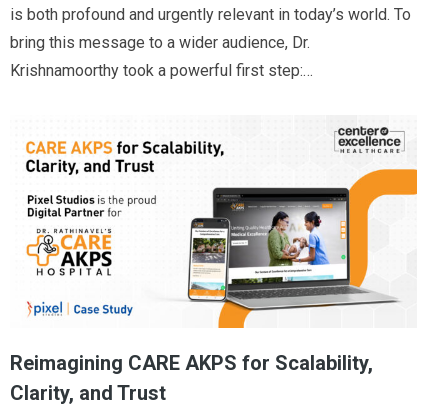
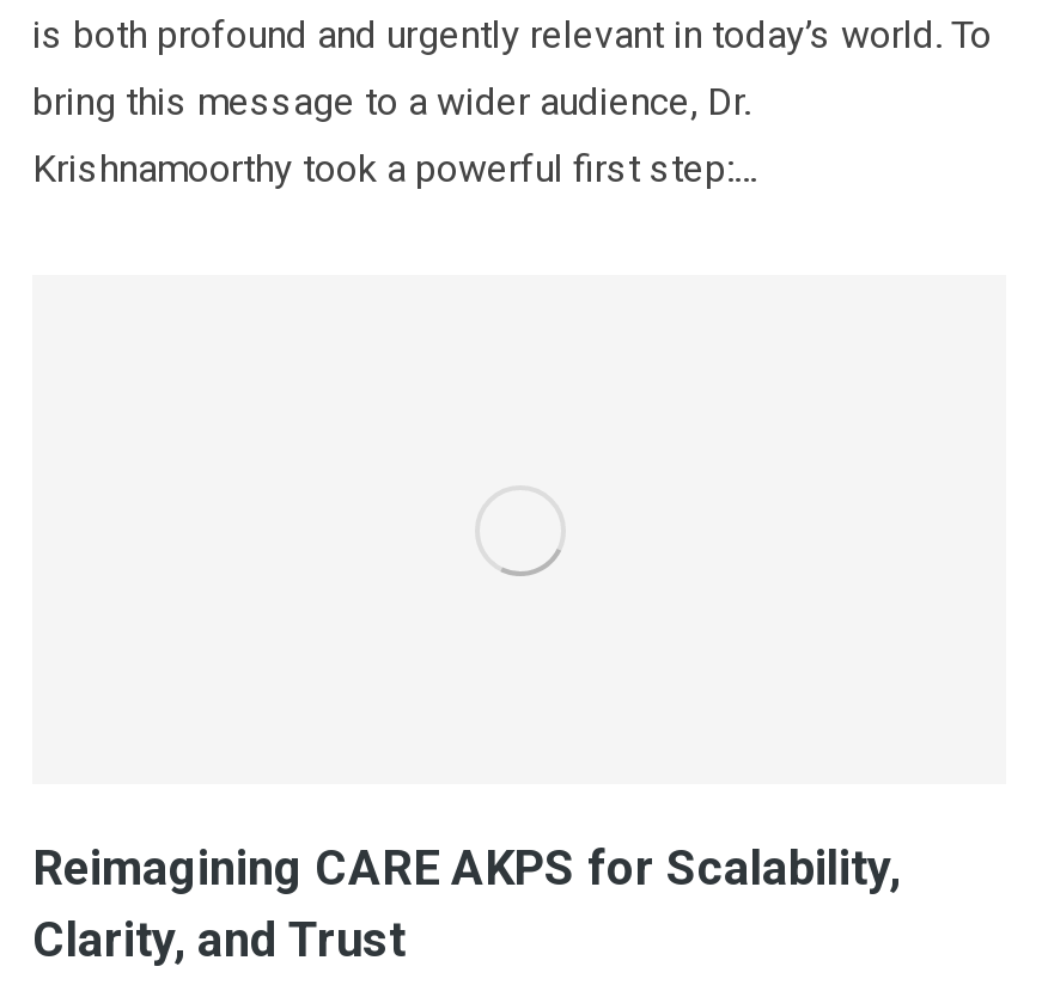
[25,126,418,329] [image] -> none

